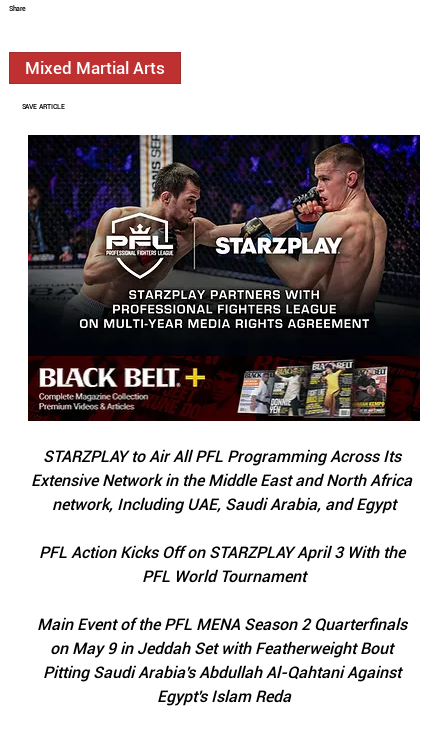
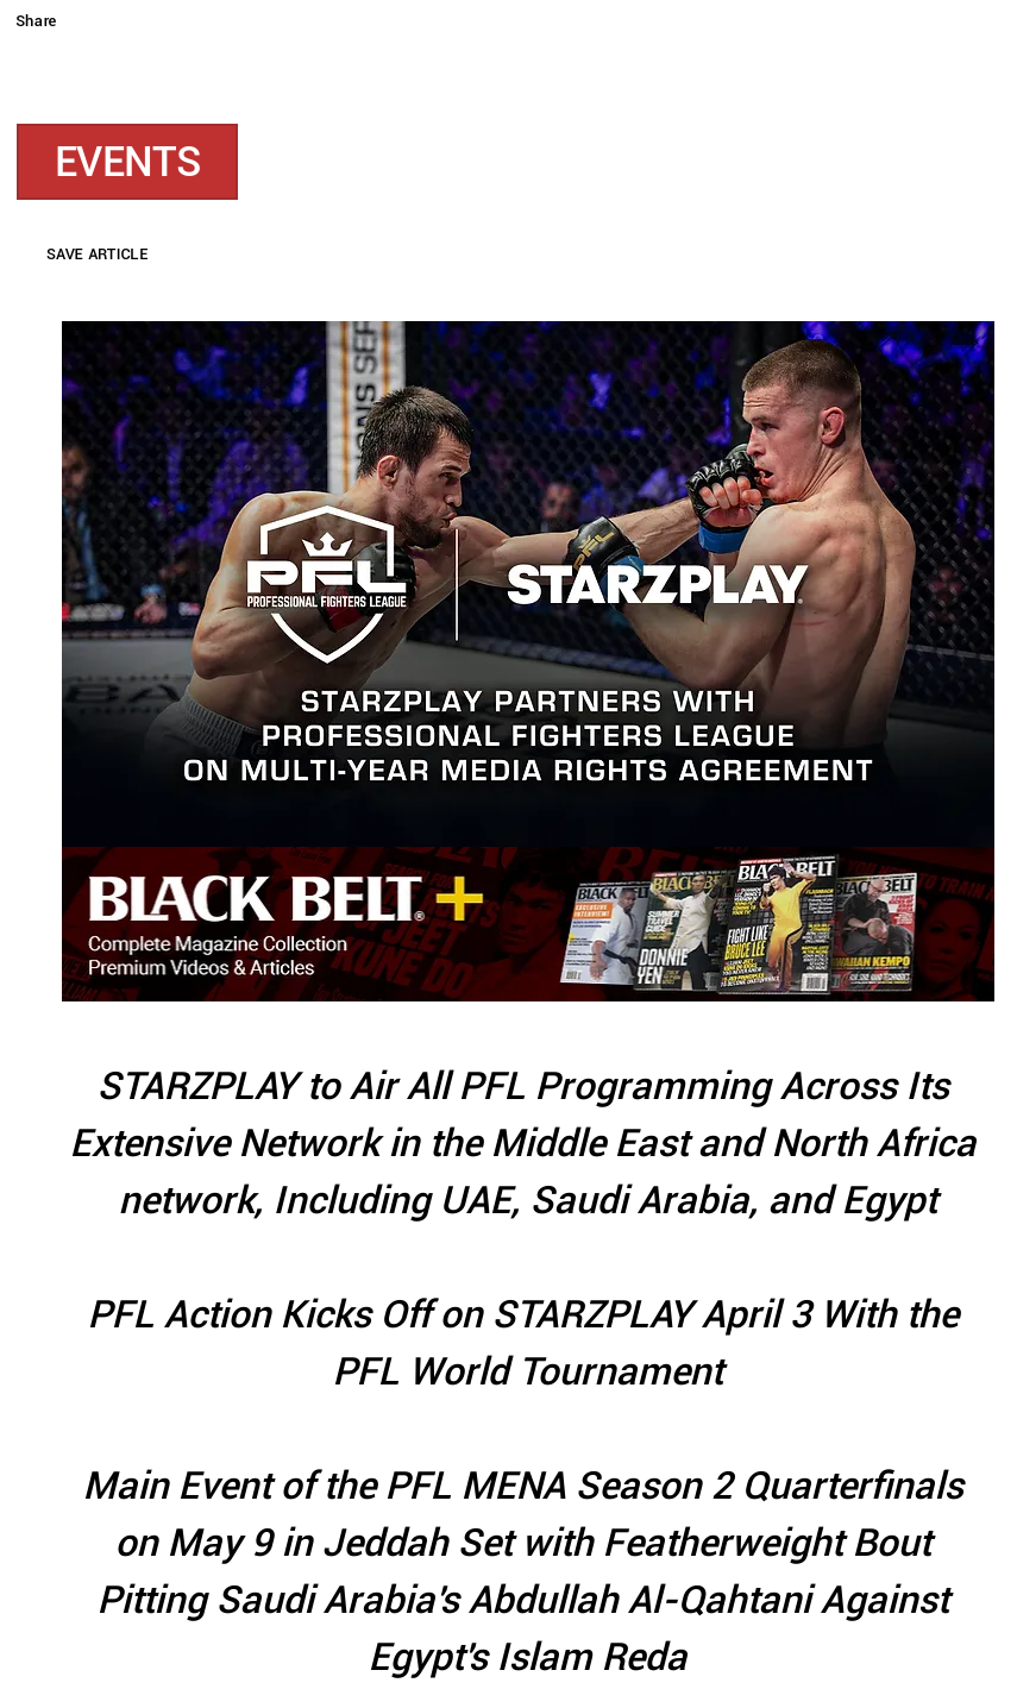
[25,58,165,78] Mixed Martial Arts -> [55,137,200,185] EVENTS

